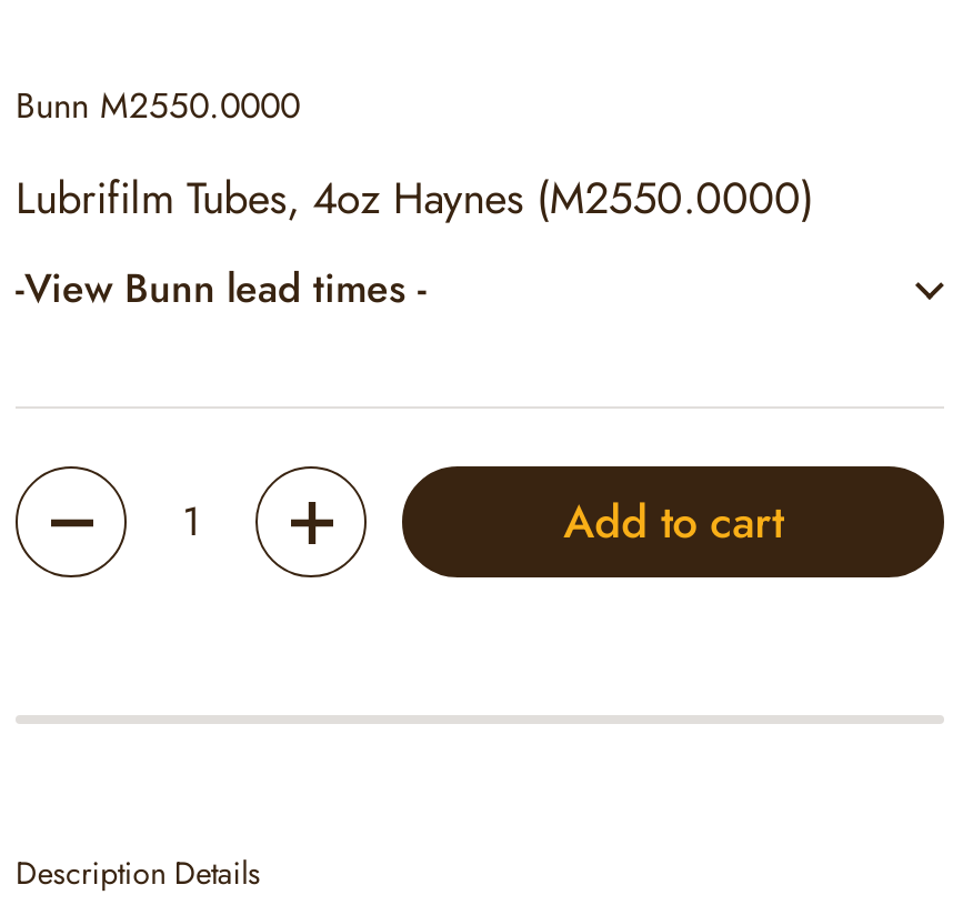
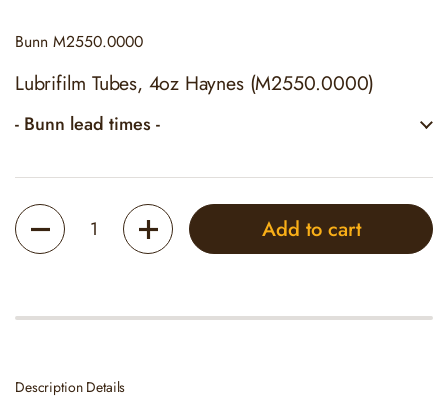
[16,260,427,318] -View Bunn lead times - -> [15,111,160,137] - Bunn lead times -

